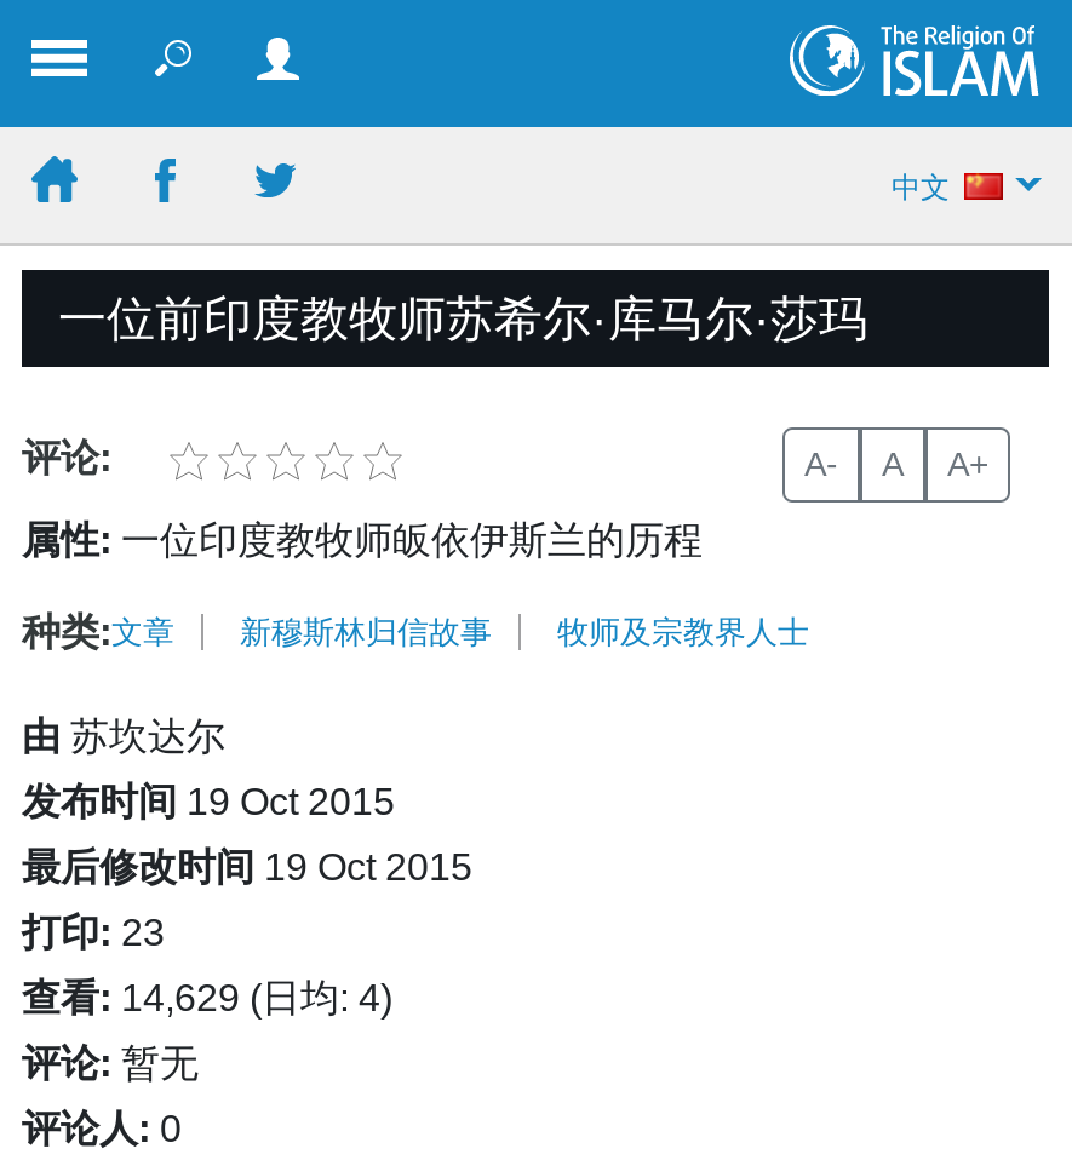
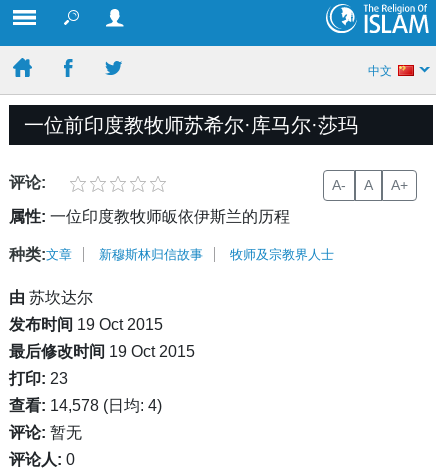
[22,977,392,1018] 查看: 14,629 (日均: 4) -> [9,397,162,414] 查看: 14,578 (日均: 4)

